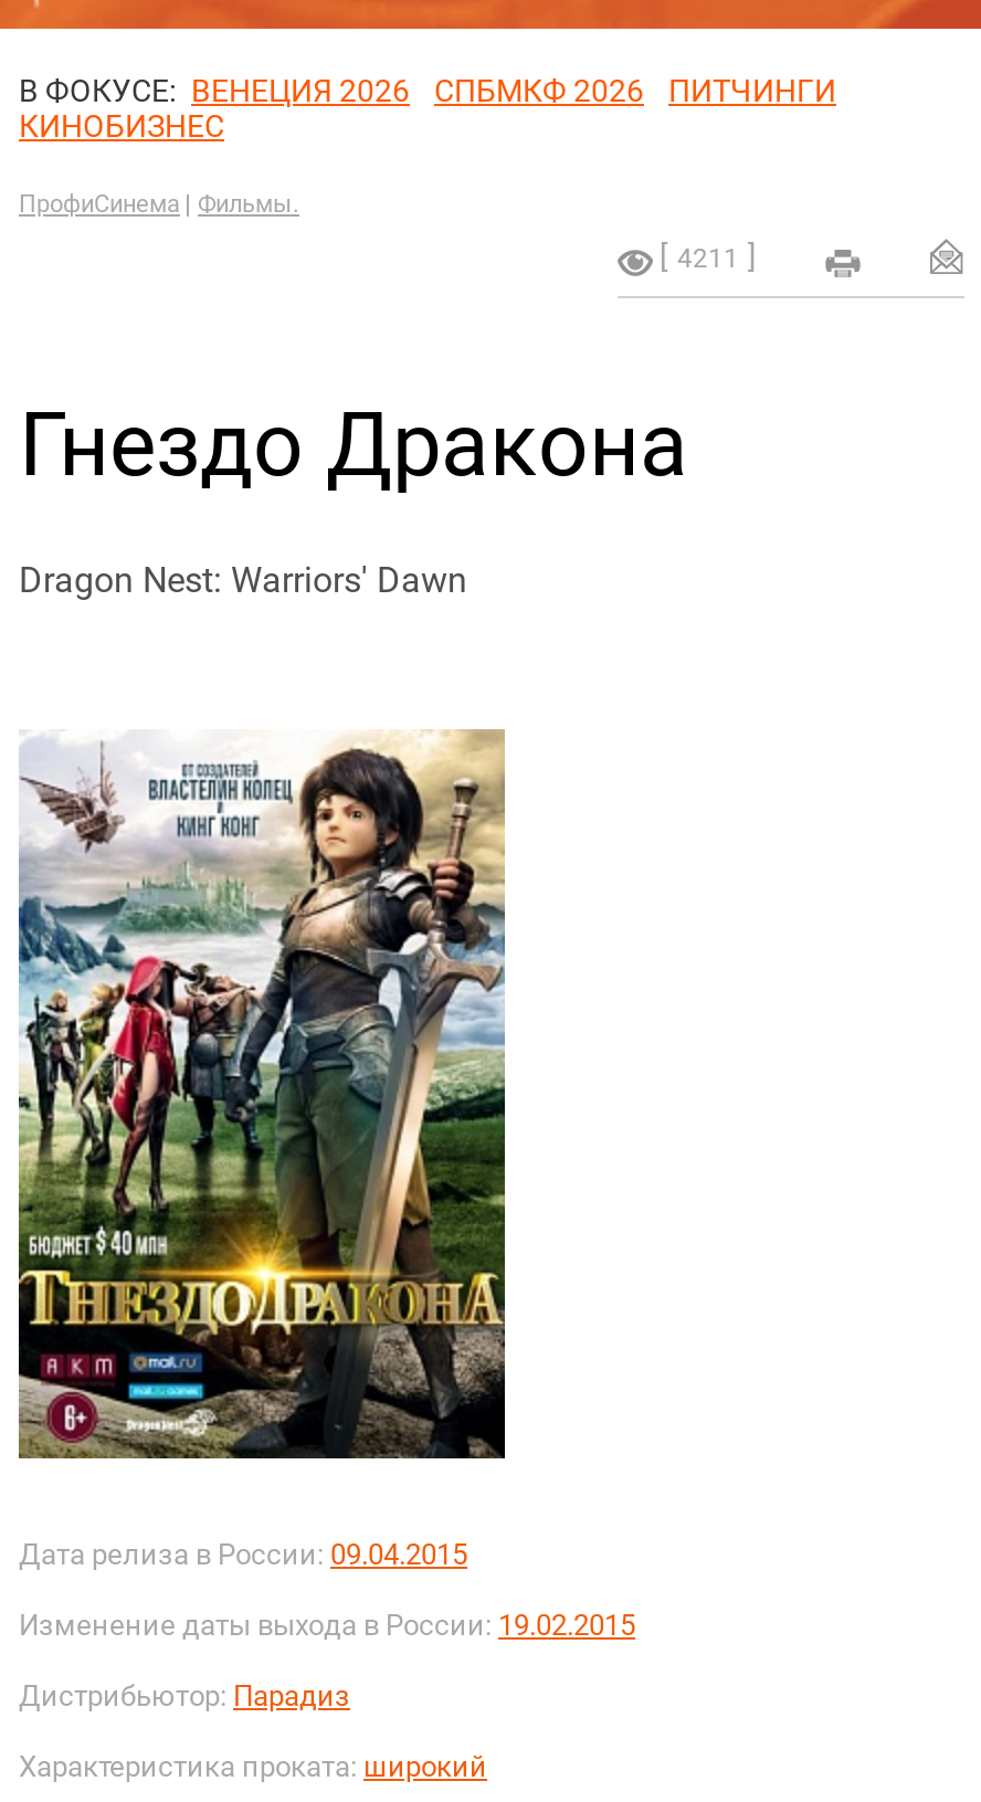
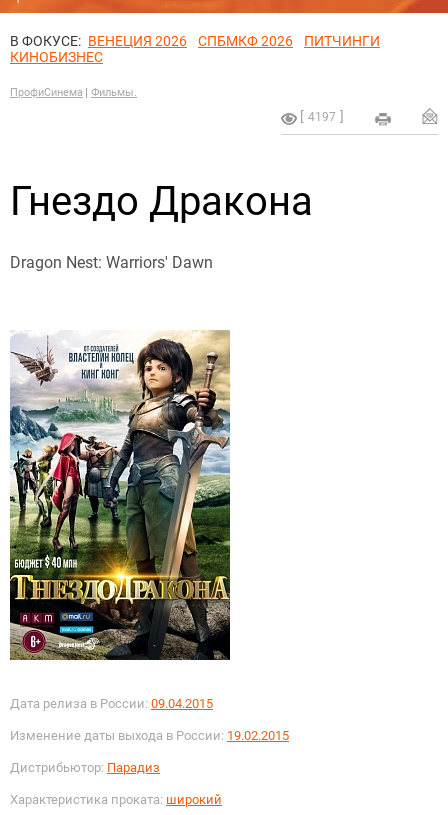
[677,243,739,274] 4211 -> [308,110,336,124] 4197

